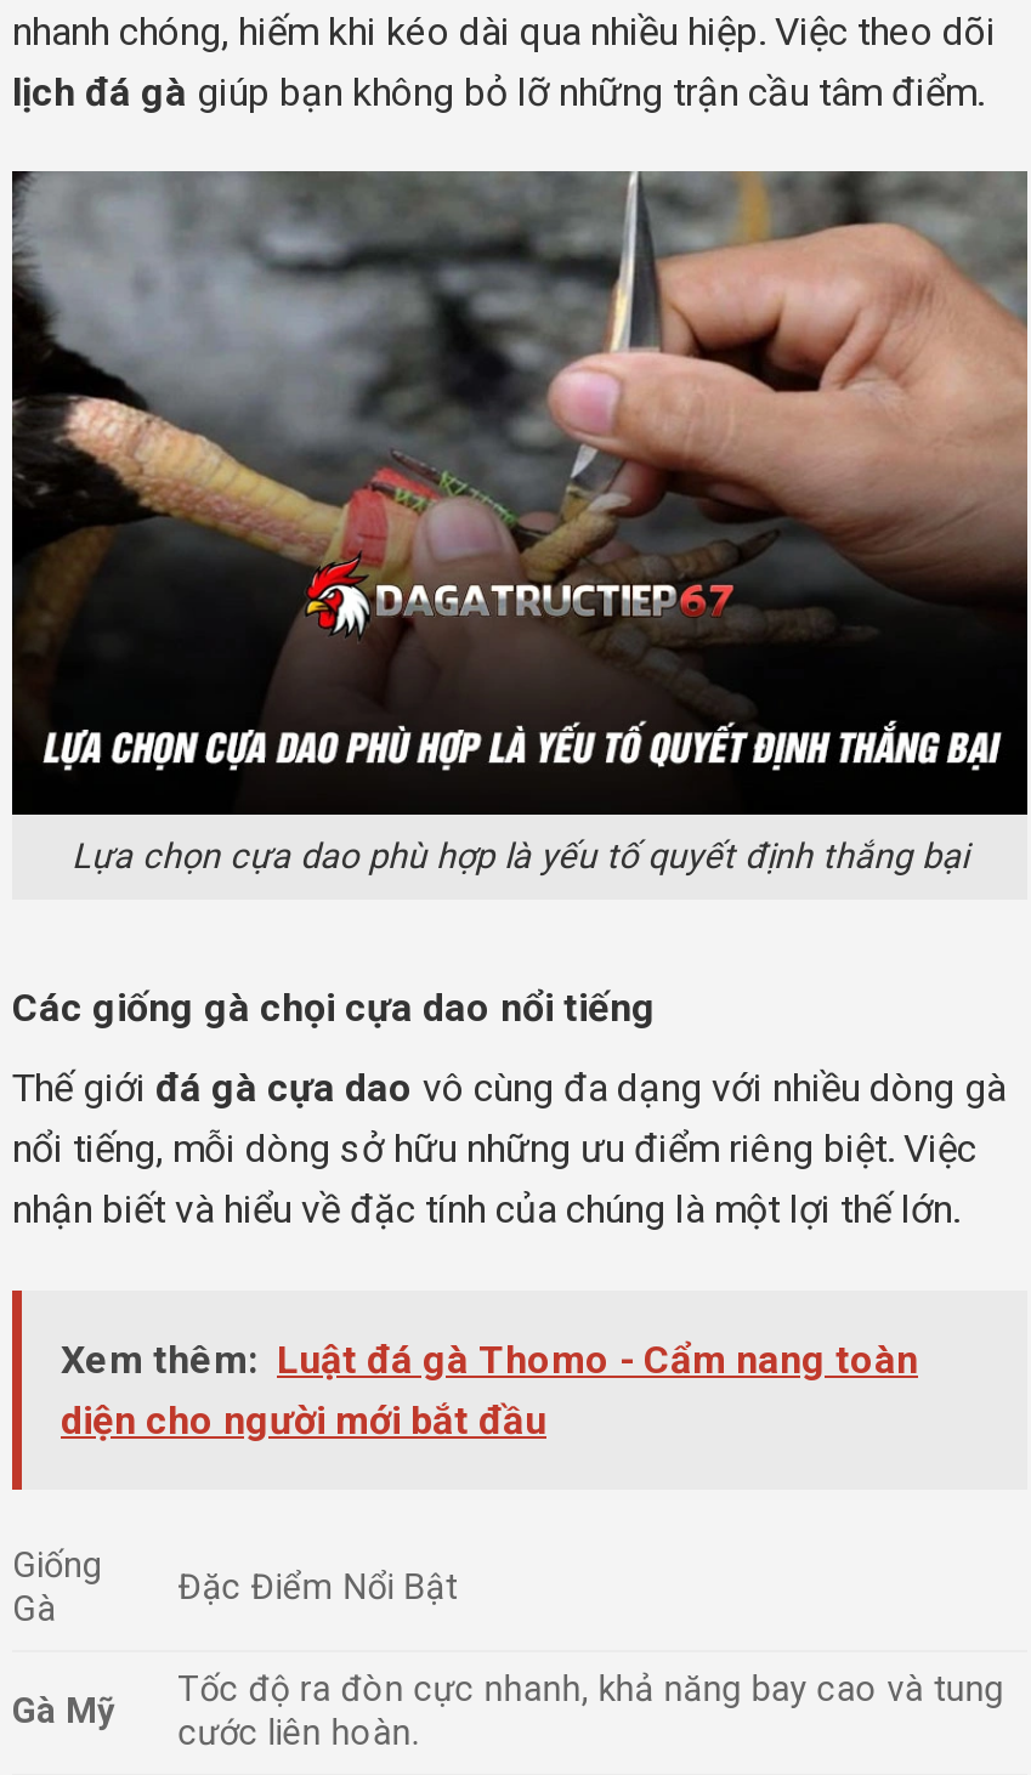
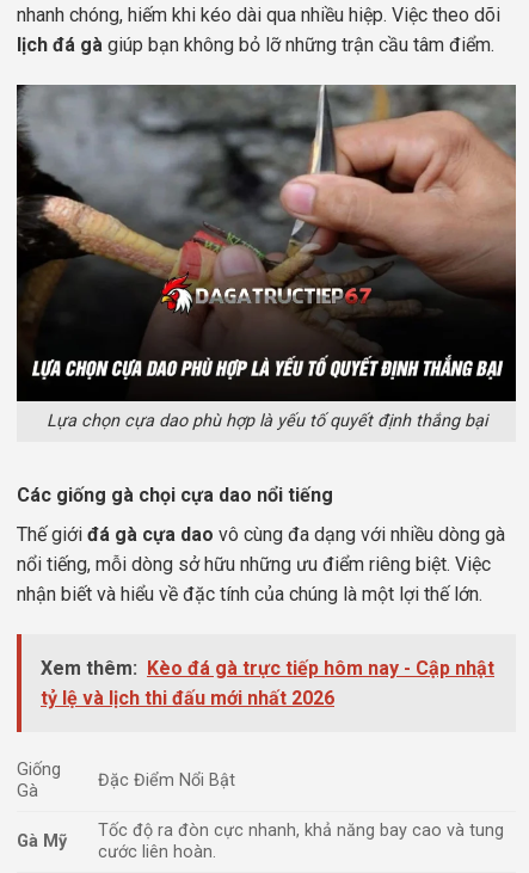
[61,1335,918,1442] Xem thêm: Luật đá gà Thomo - Cẩm nang toàn | diện cho người mới bắt đầu -> [41,657,494,709] Xem thêm: Kèo đá gà trực tiếp hôm nay - Cập nhật | tỷ lệ và lịch thi đấu mới nhất 2026

